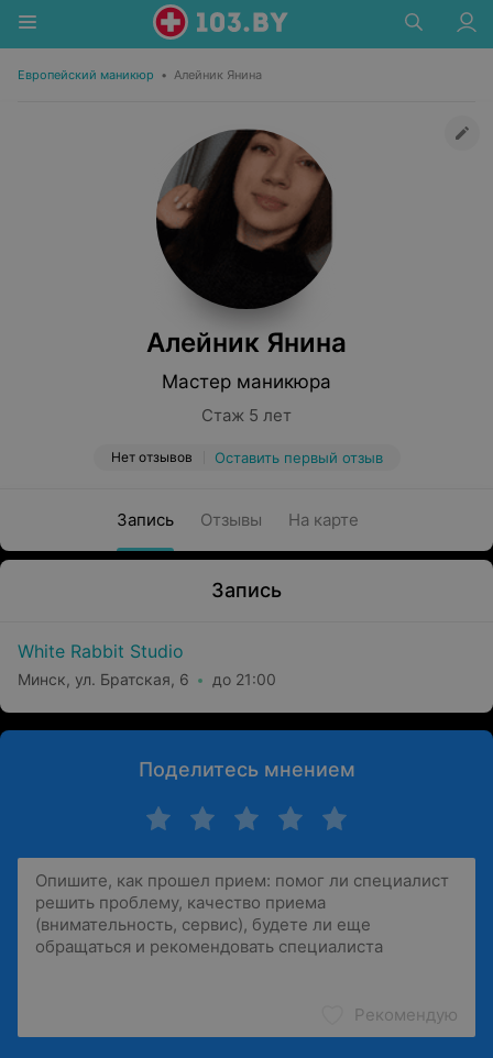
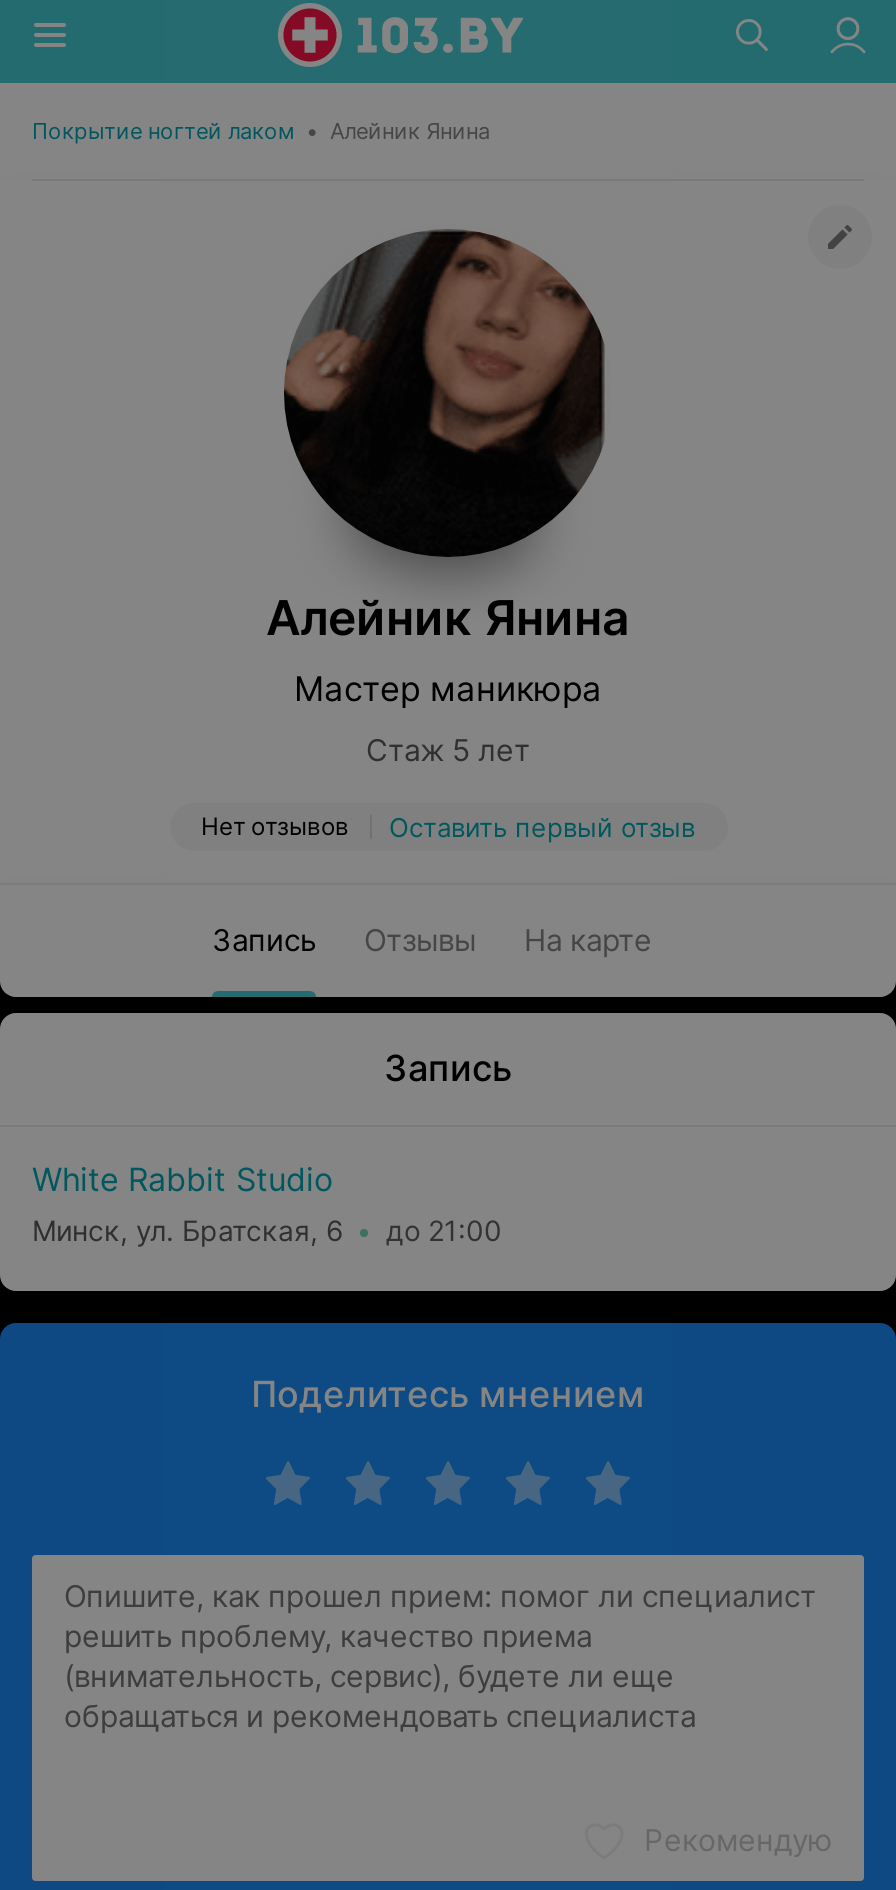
[18,67,262,82] Европейский маникюр • Алейник Янина -> [32,117,490,145] Покрытие ногтей лаком • Алейник Янина

